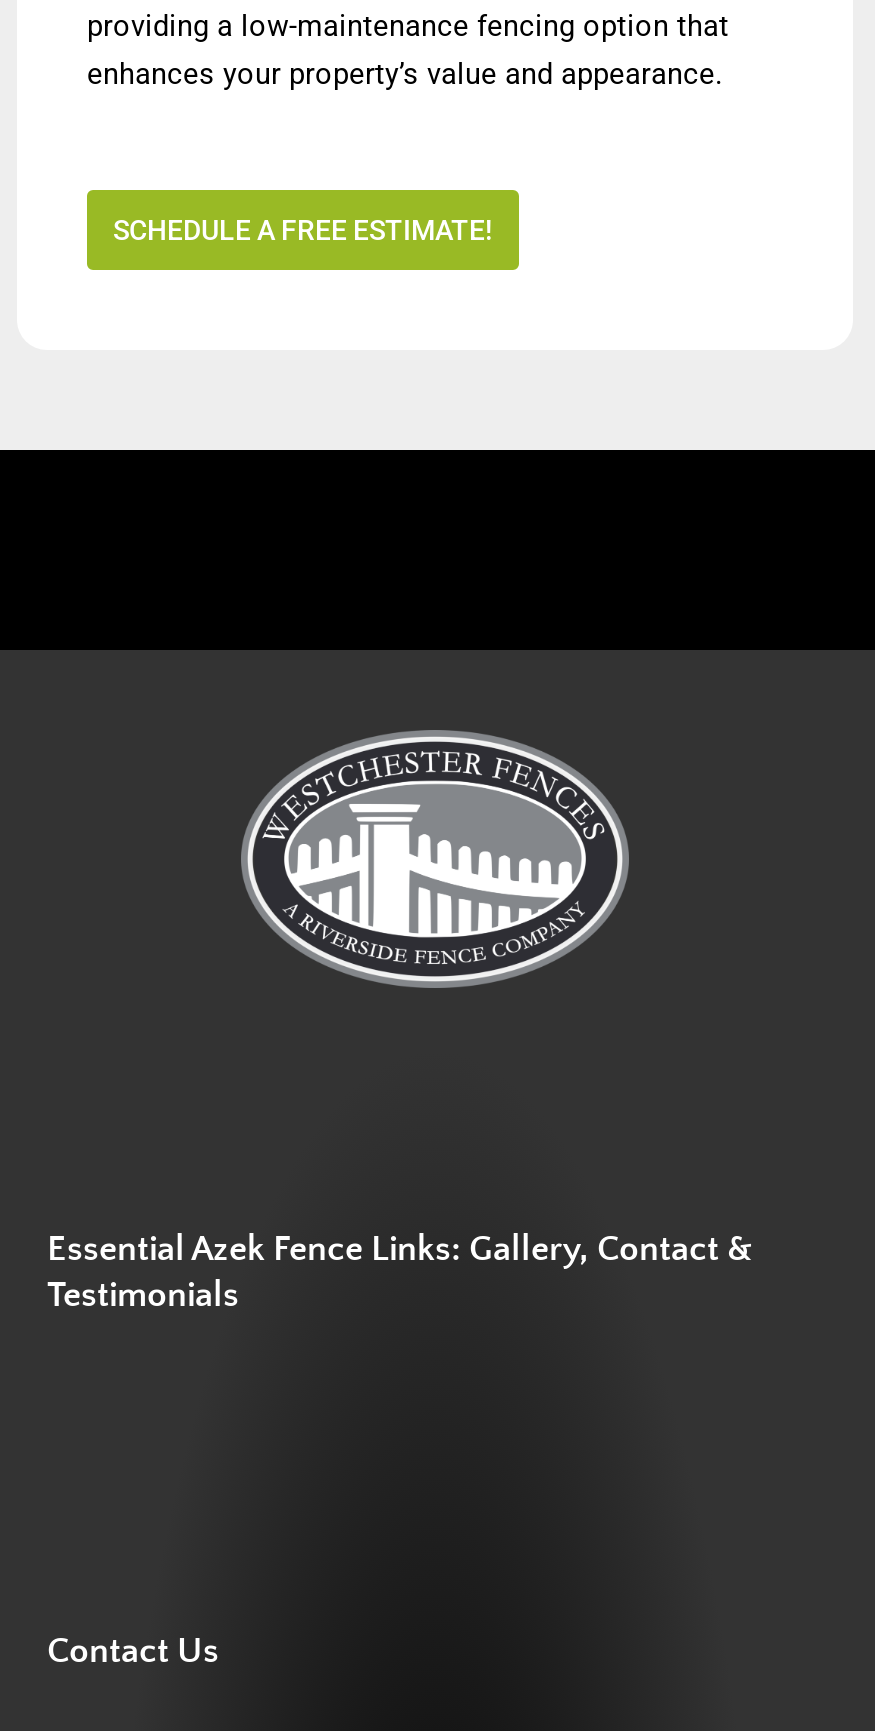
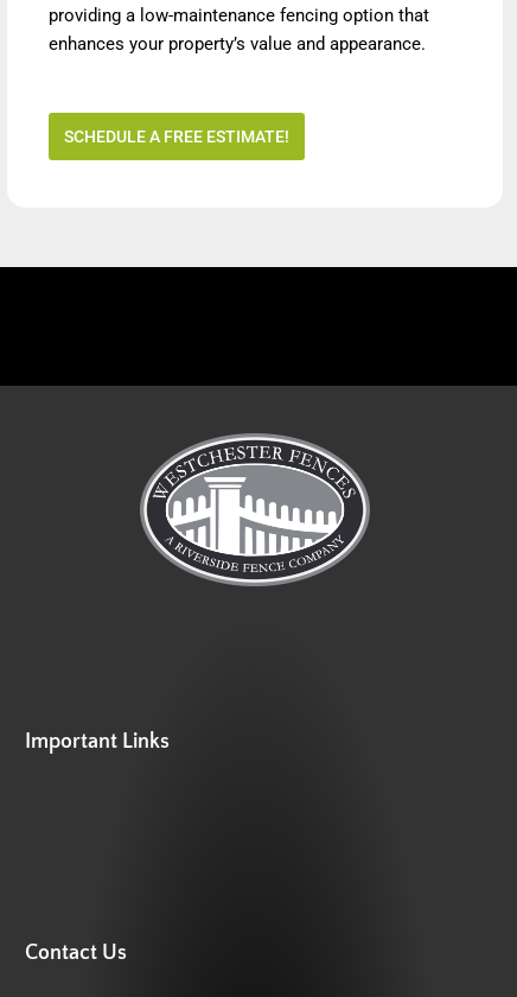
[47,1230,753,1316] Essential Azek Fence Links: Gallery, Contact & | Testimonials -> [25,730,170,754] Important Links

